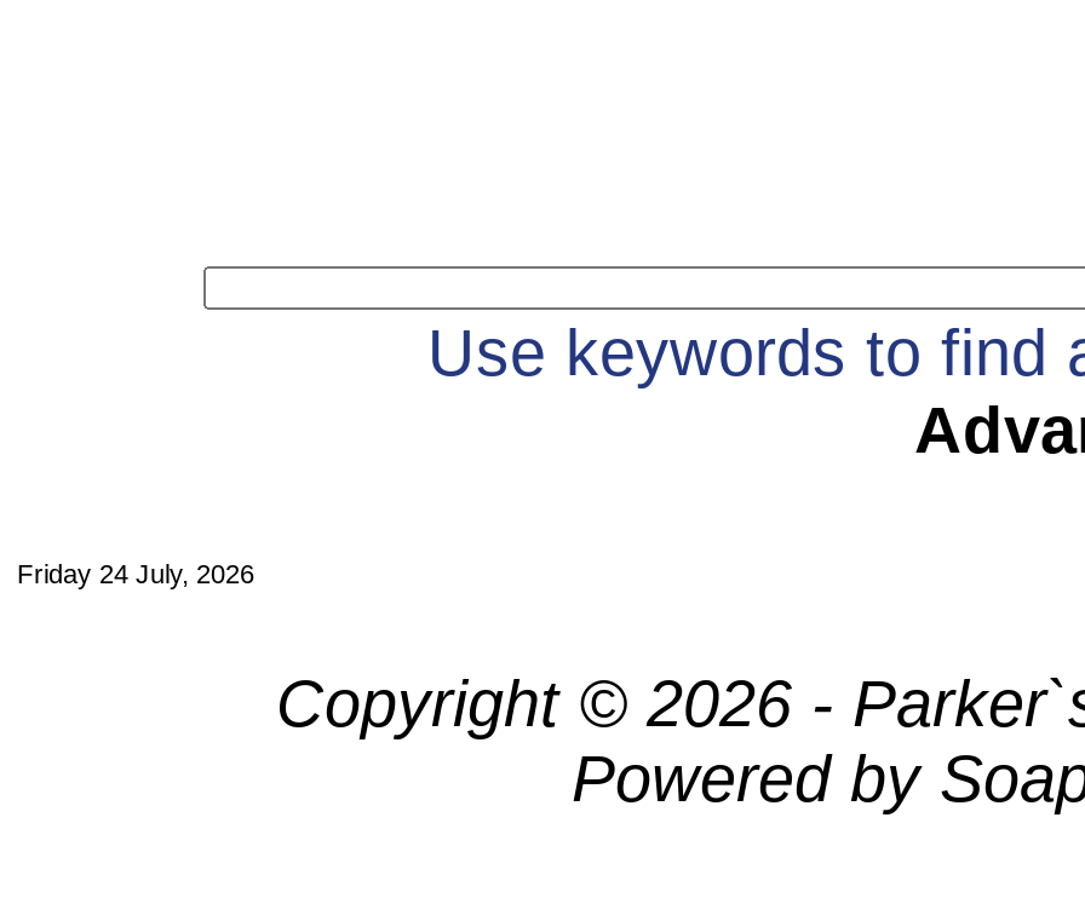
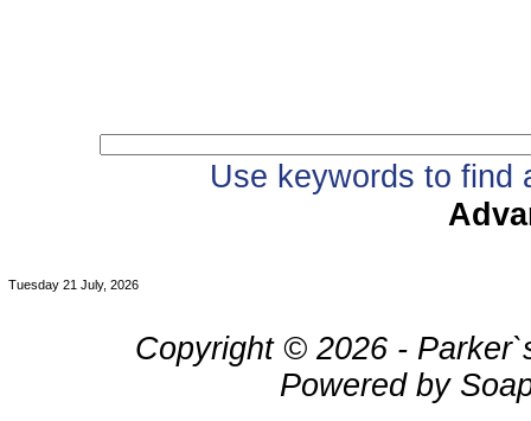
[2,558,269,587] Friday 24 July, 2026 -> [1,277,146,291] Tuesday 21 July, 2026

